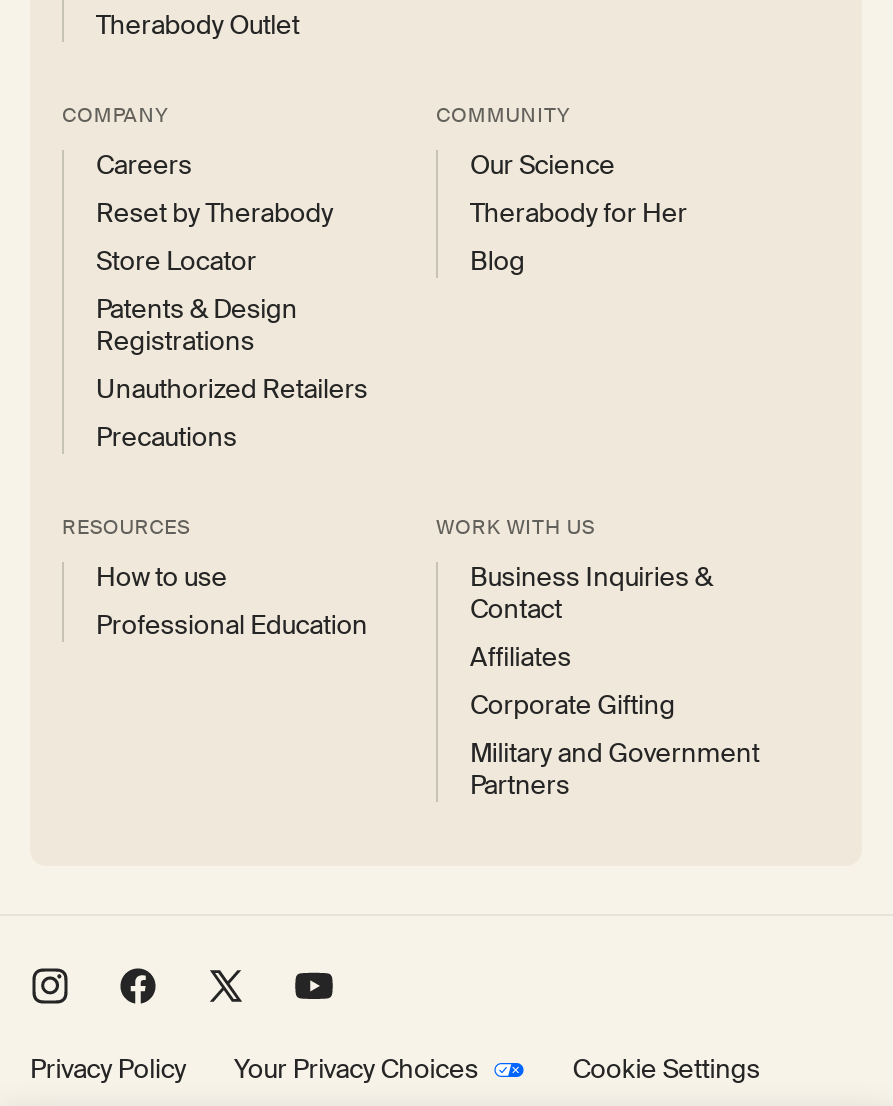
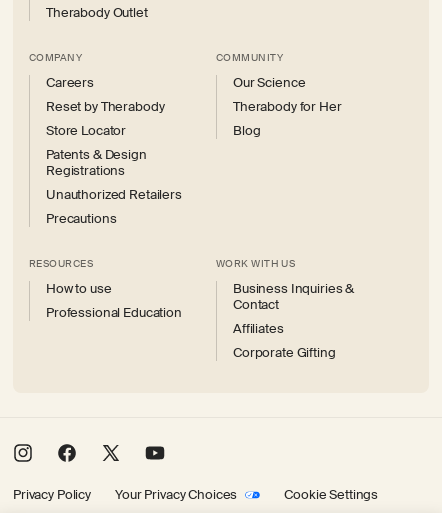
[470,737,760,803] Military and Government | Partners -> none

